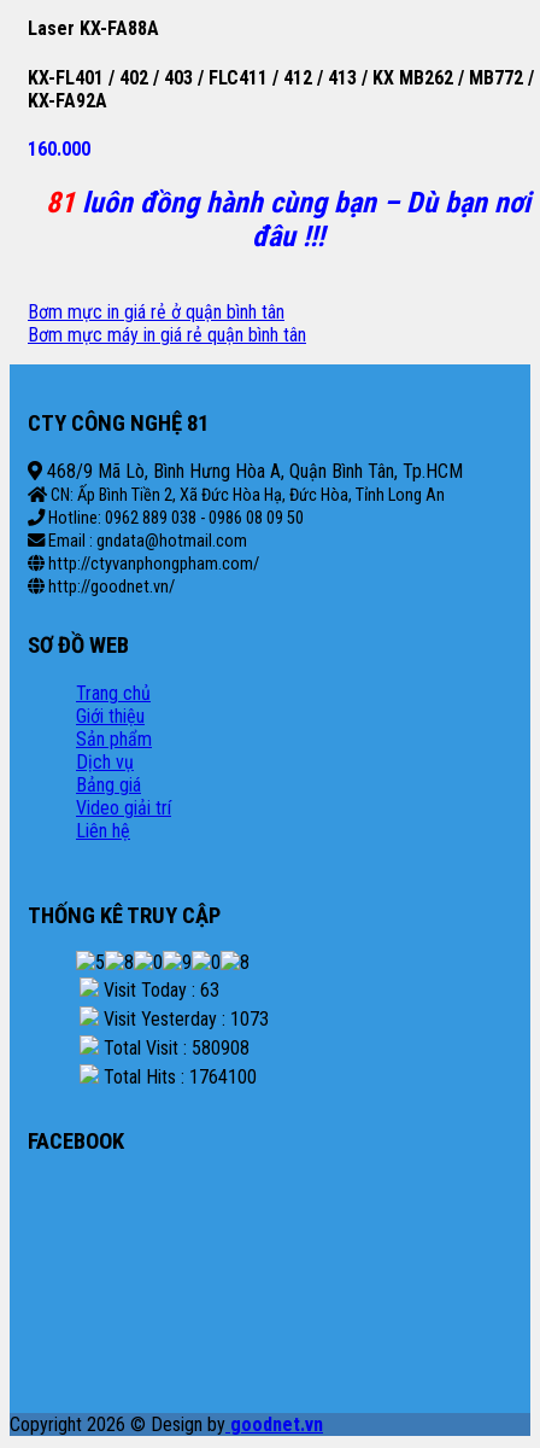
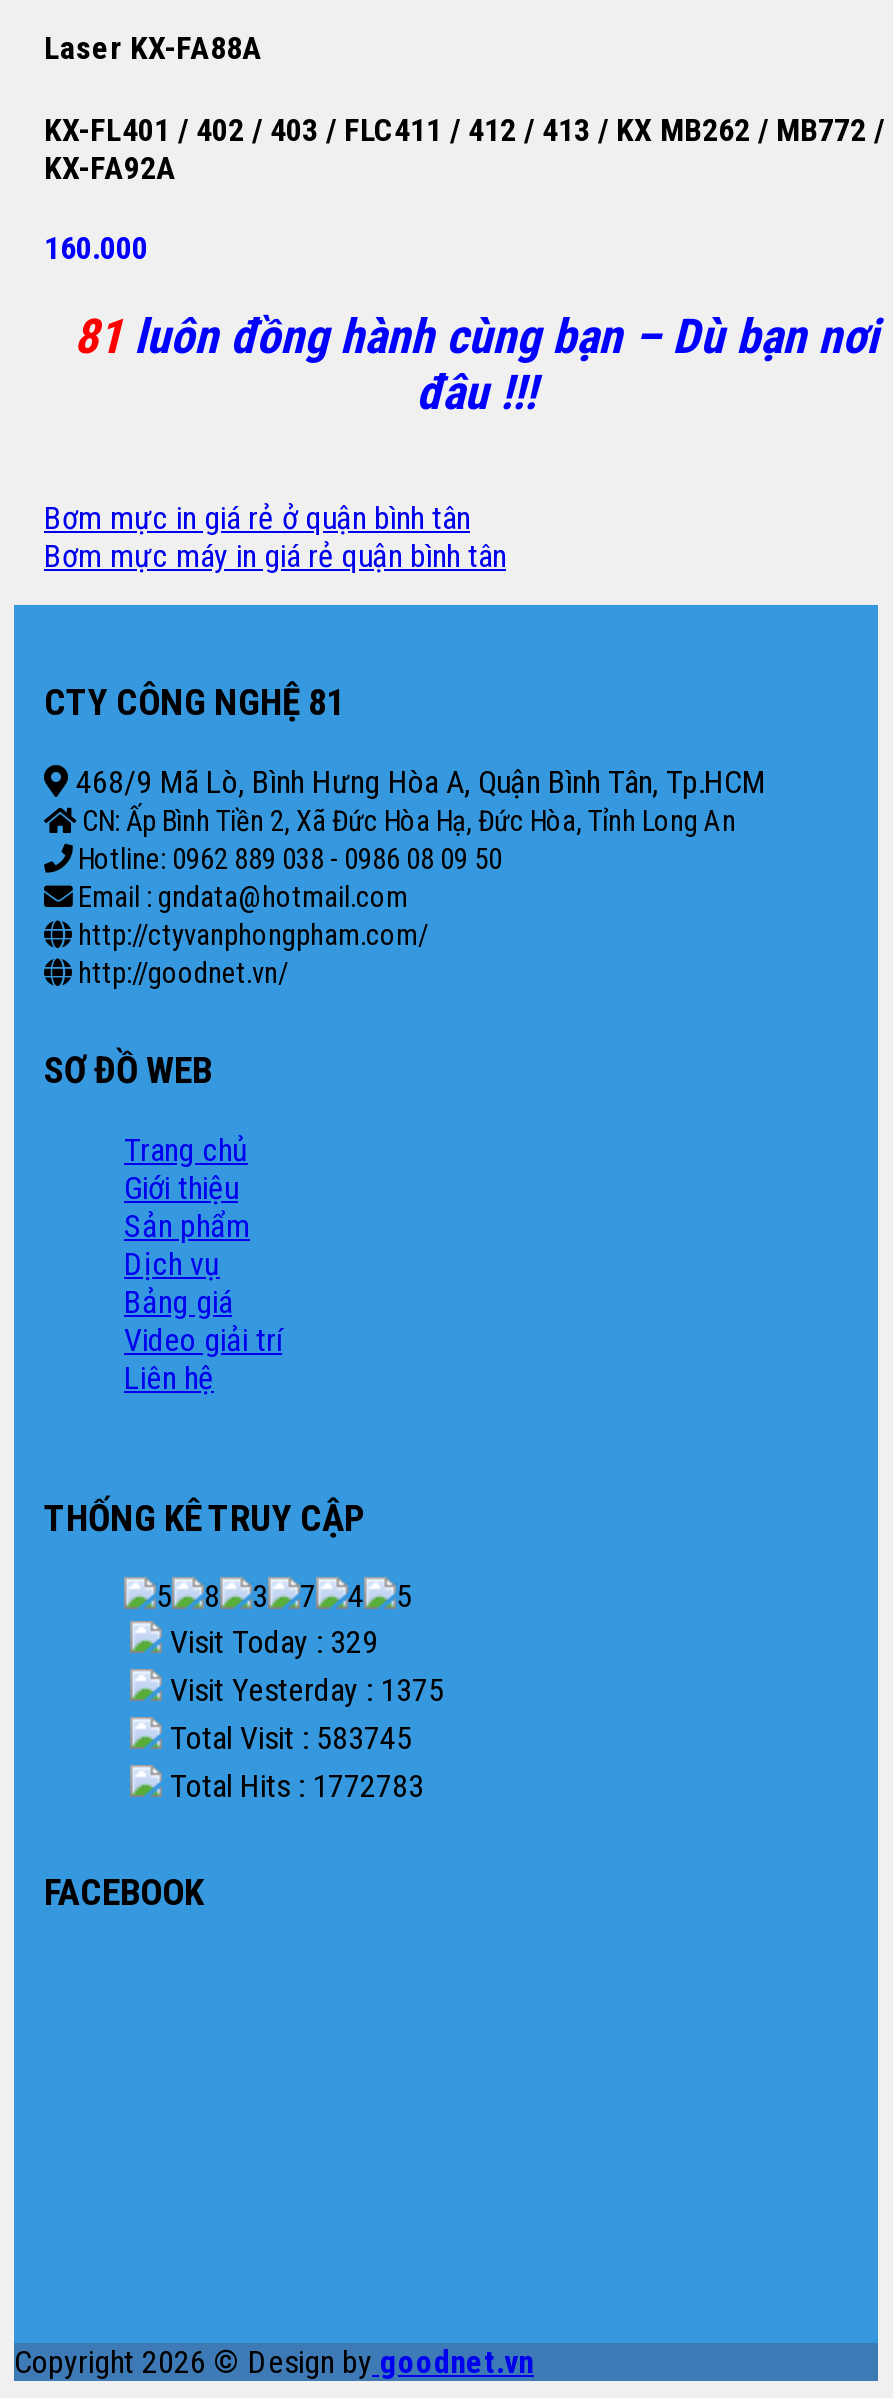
[99,979,219,1002] Visit Today : 63 -> [162,1624,378,1662] Visit Today : 329
[99,1008,269,1031] Visit Yesterday : 1073 -> [162,1672,444,1710] Visit Yesterday : 1375
[99,1037,250,1060] Total Visit : 580908 -> [162,1720,412,1758] Total Visit : 583745
[99,1066,257,1089] Total Hits : 1764100 -> [162,1768,424,1806] Total Hits : 1772783

